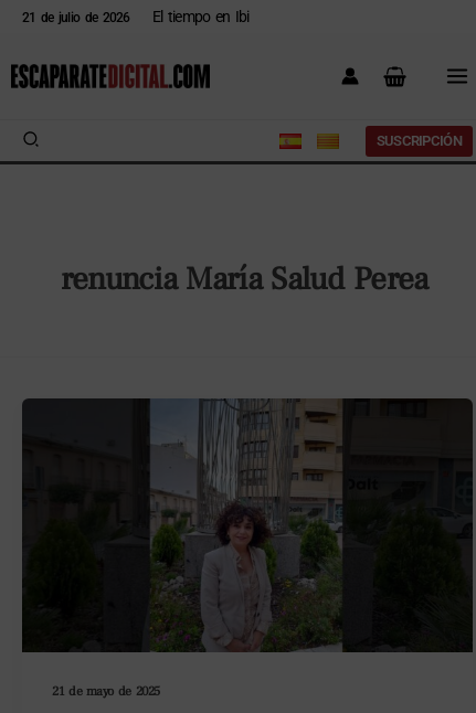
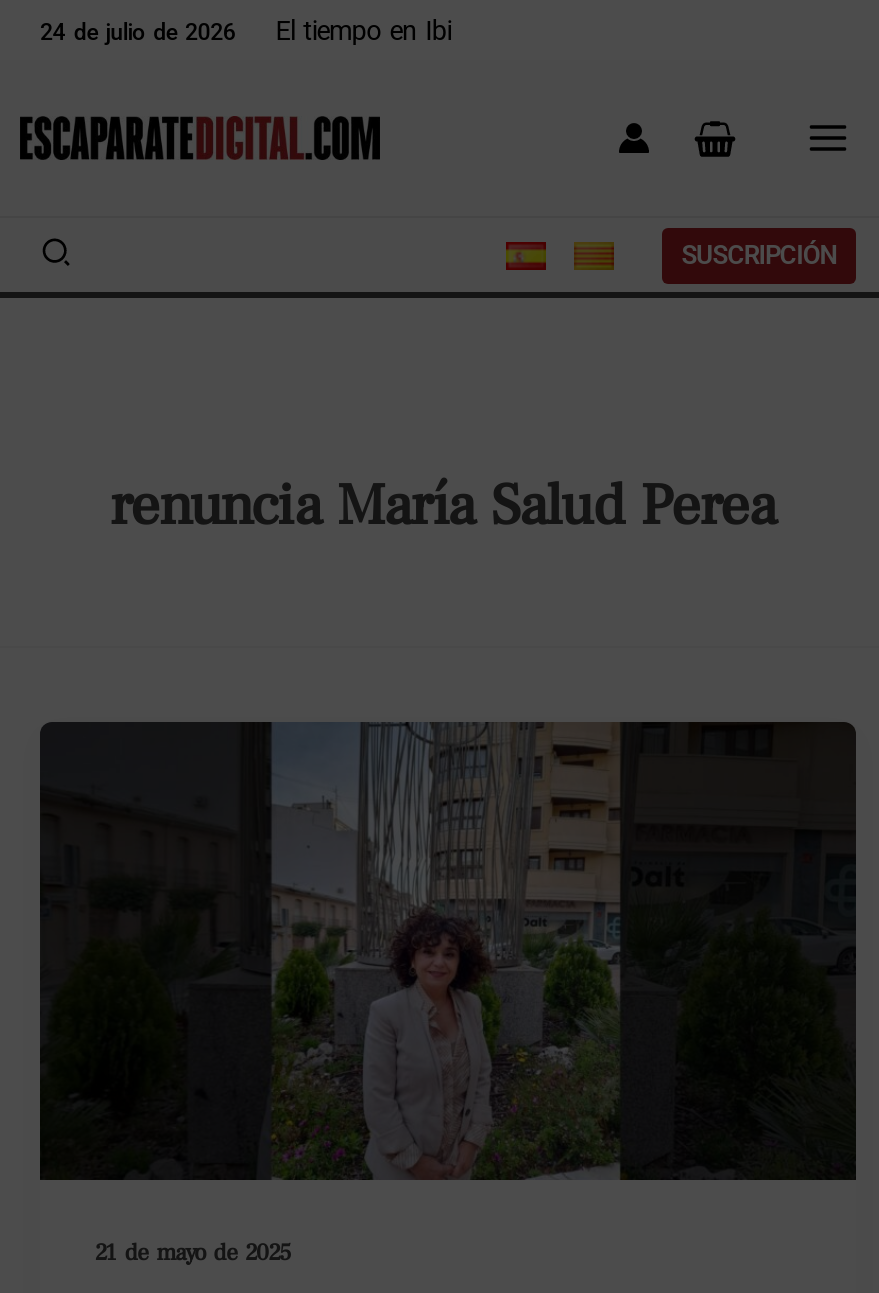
[22,9,130,25] 21 de julio de 2026 -> [40,17,235,45] 24 de julio de 2026

